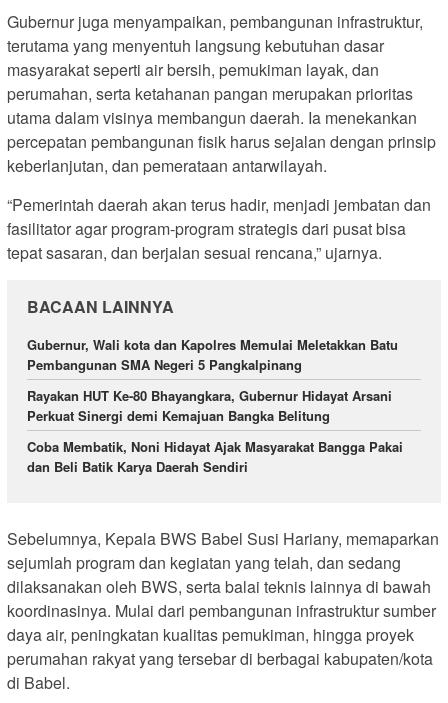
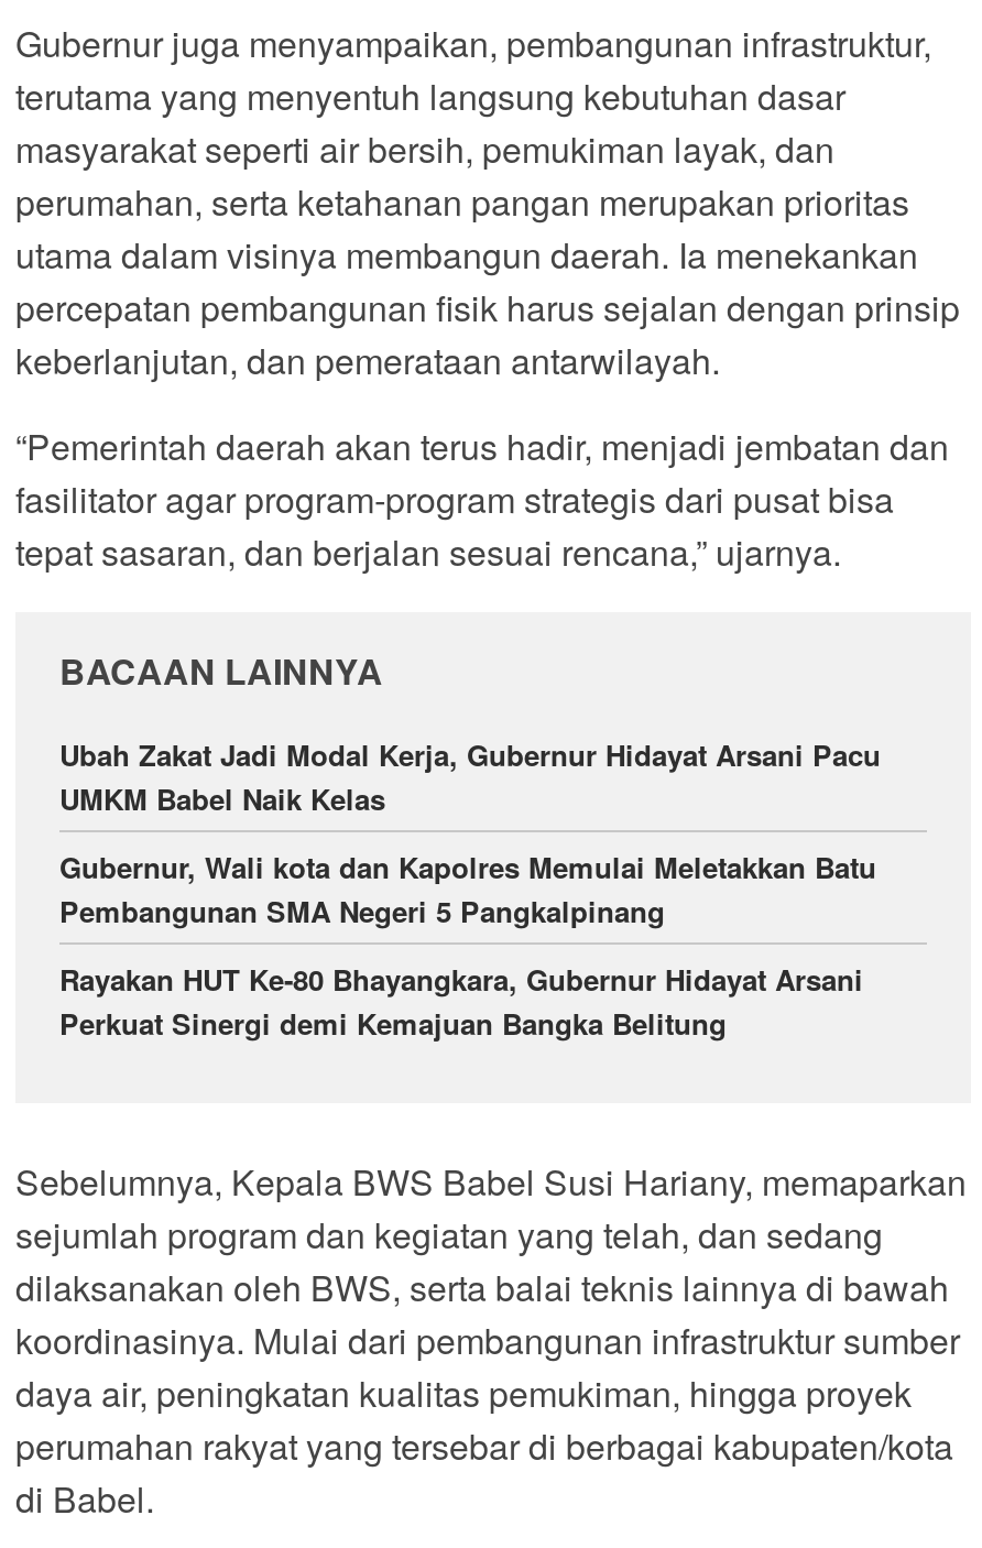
none -> [59,735,881,820] Ubah Zakat Jadi Modal Kerja, Gubernur Hidayat Arsani Pacu | UMKM Babel Naik Kelas
moved [27,335,398,425] -> [59,847,876,1045]: Gubernur, Wali kota dan Kapolres Memulai Meletakkan Batu | Pembangunan SMA Negeri 5 Pangkalpinang | Rayakan HUT Ke-80 Bhayangkara, Gubernur Hidayat Arsani | Perkuat Sinergi demi Kemajuan Bangka Belitung
[27,437,403,476] Coba Membatik, Noni Hidayat Ajak Masyarakat Bangga Pakai | dan Beli Batik Karya Daerah Sendiri -> none

